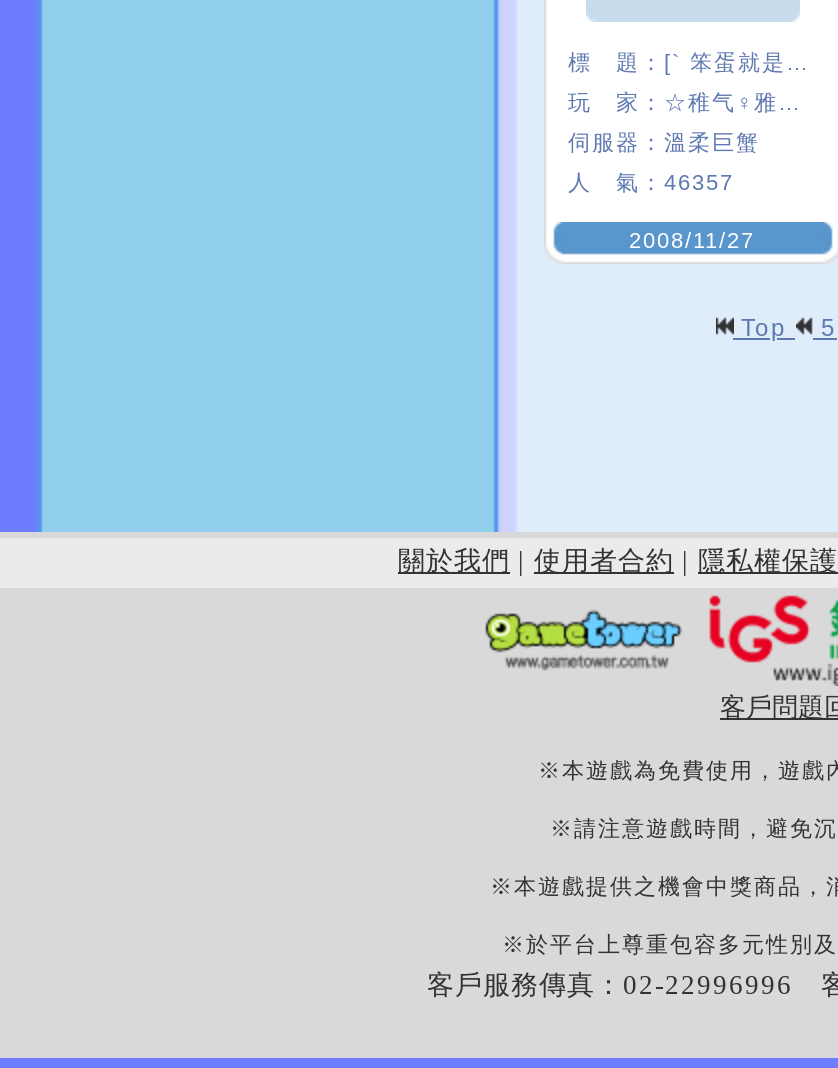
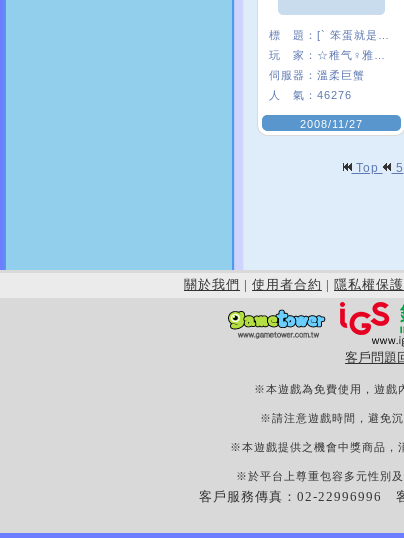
[568,170,734,194] 人 氣：46357 -> [269,89,352,101] 人 氣：46276

